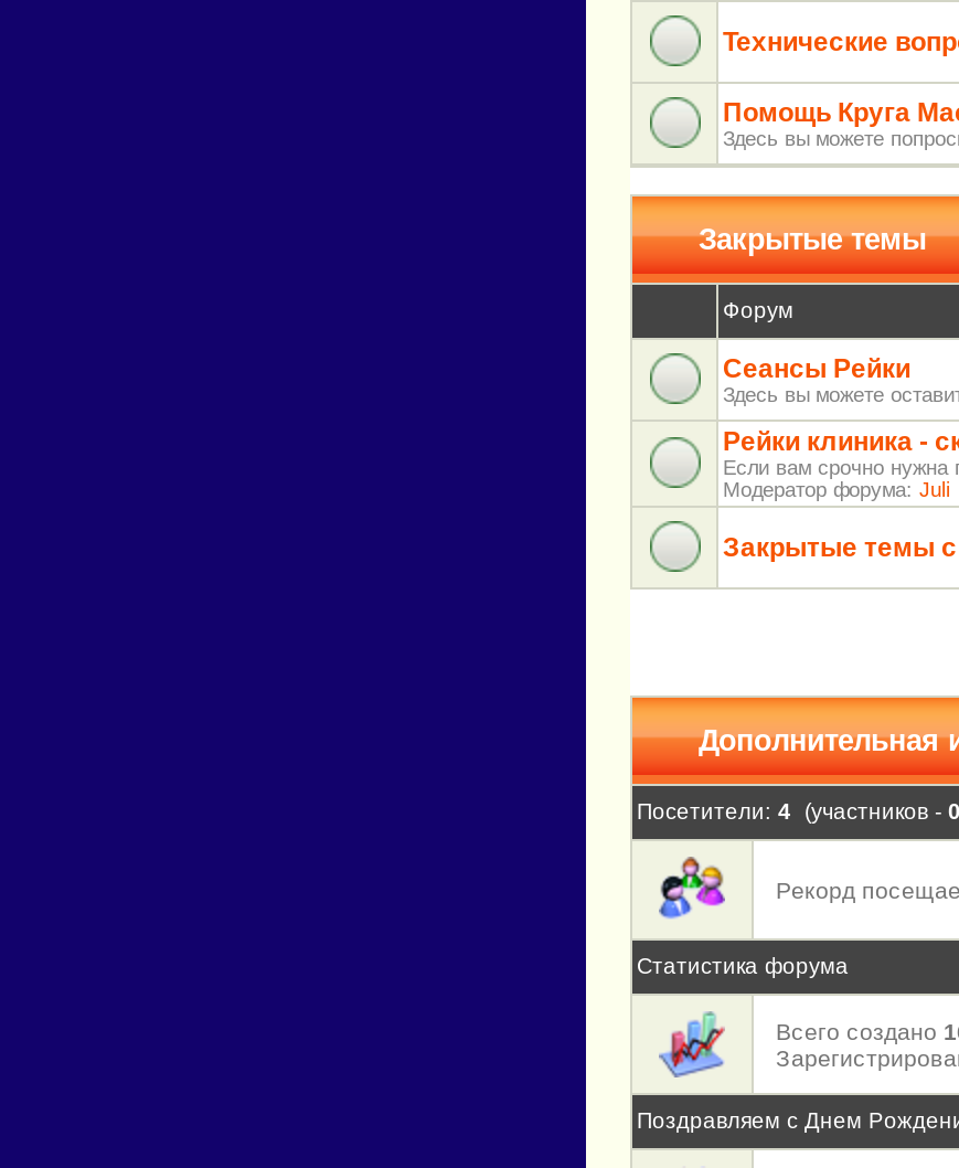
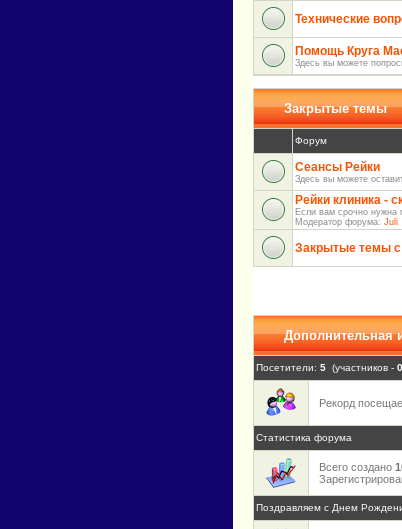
[637,799,959,824] Посетители: 4 (участников - 0 -> [256,362,402,373] Посетители: 5 (участников - 0

